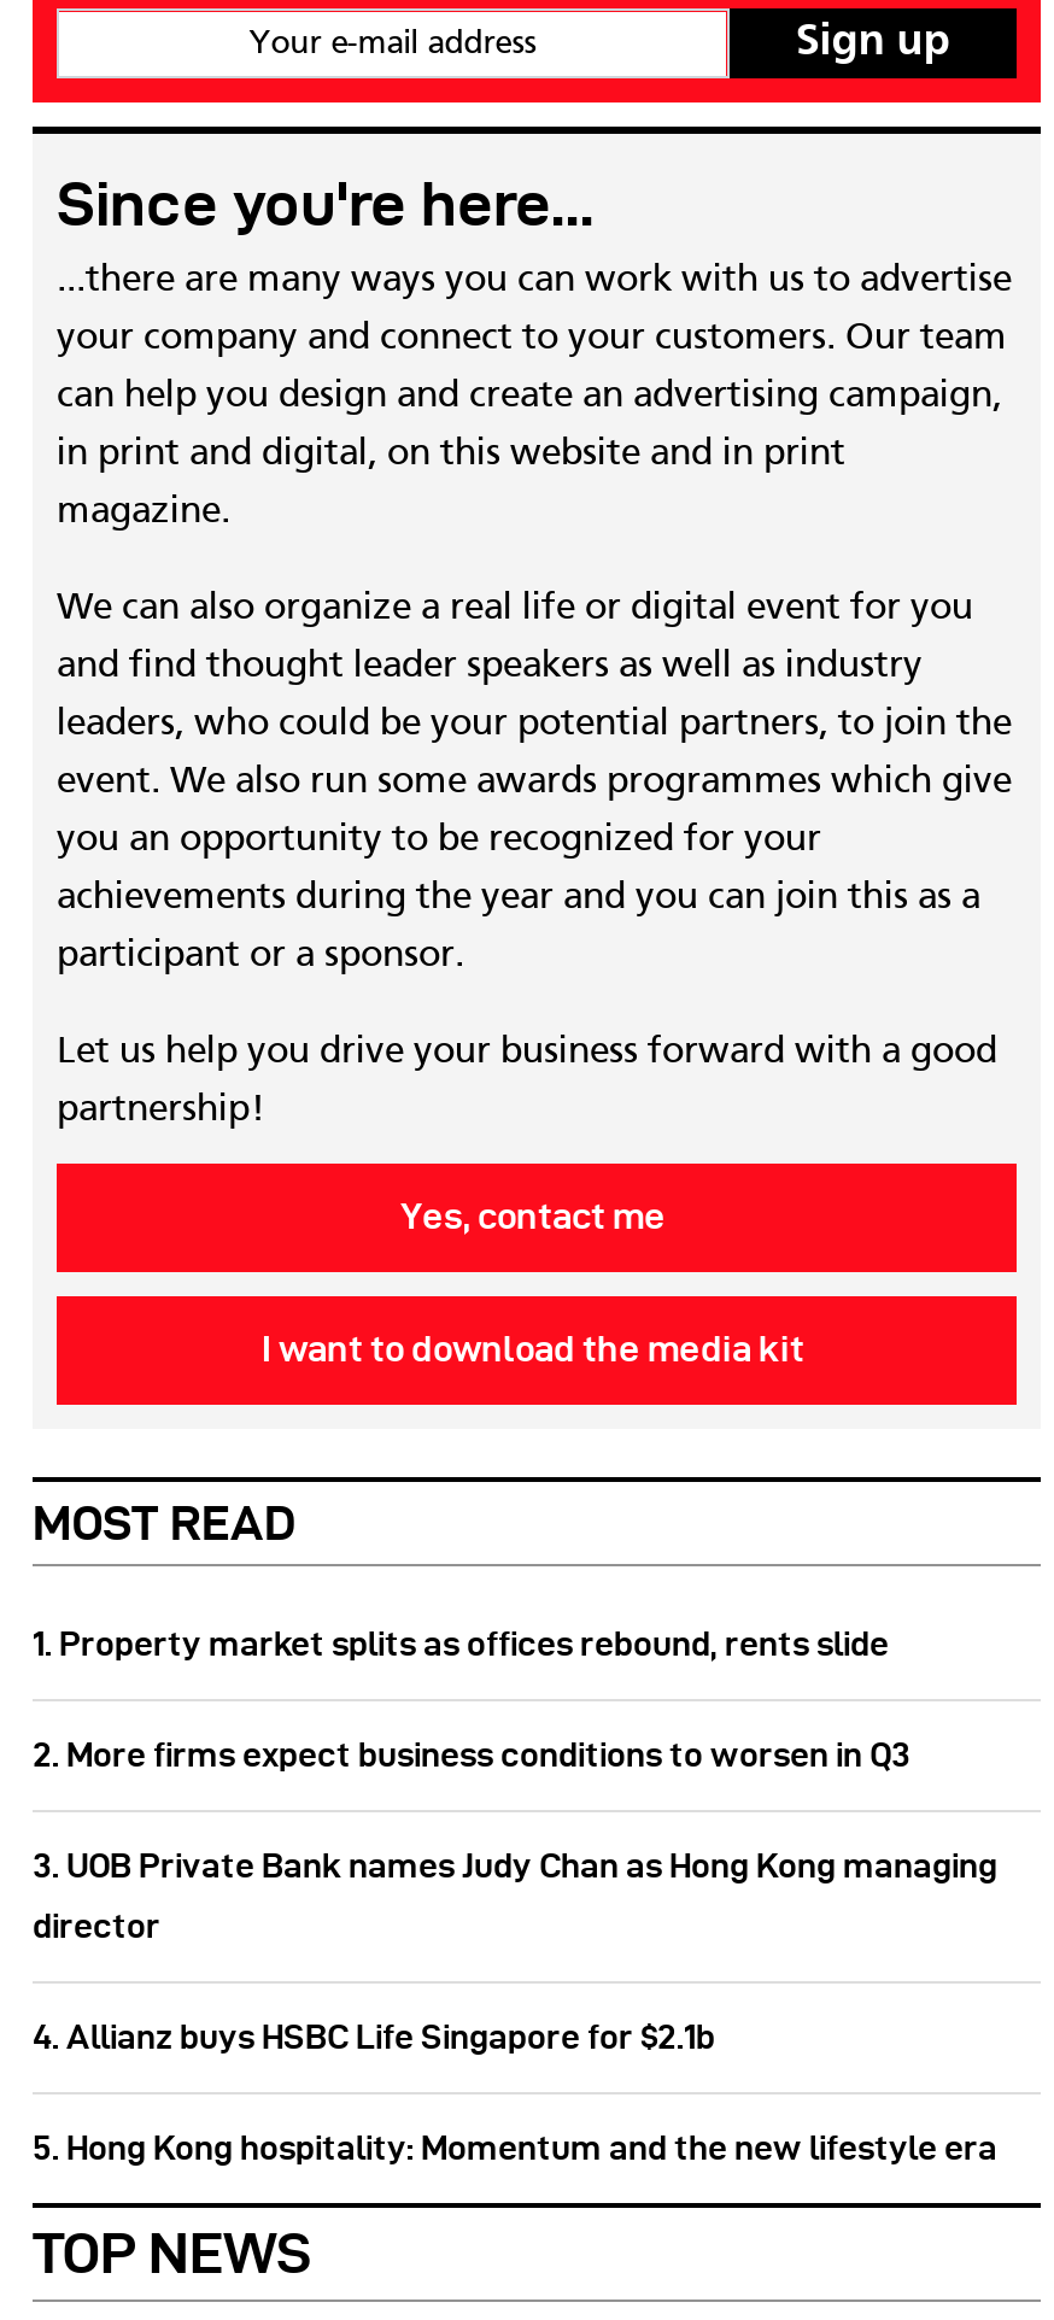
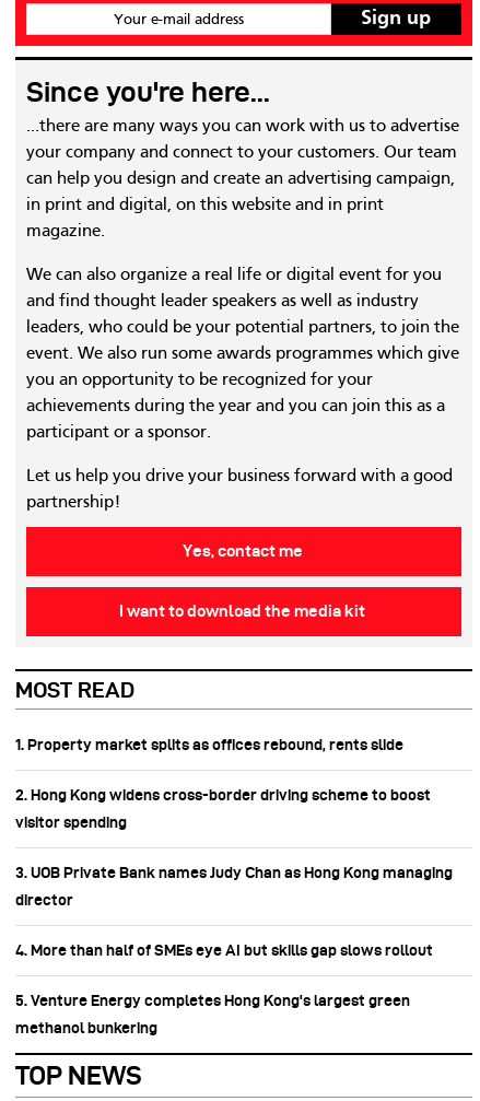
[33,1736,910,1774] 2. More firms expect business conditions to worsen in Q3 -> [15,786,431,831] 2. Hong Kong widens cross-border driving scheme to boost | visitor spending
[33,2018,997,2167] 4. Allianz buys HSBC Life Singapore for $2.1b | 5. Hong Kong hospitality: Momentum and the new lifestyle era -> [15,942,433,1037] 4. More than half of SMEs eye AI but skills gap slows rollout | 5. Venture Energy completes Hong Kong's largest green | methanol bunkering

